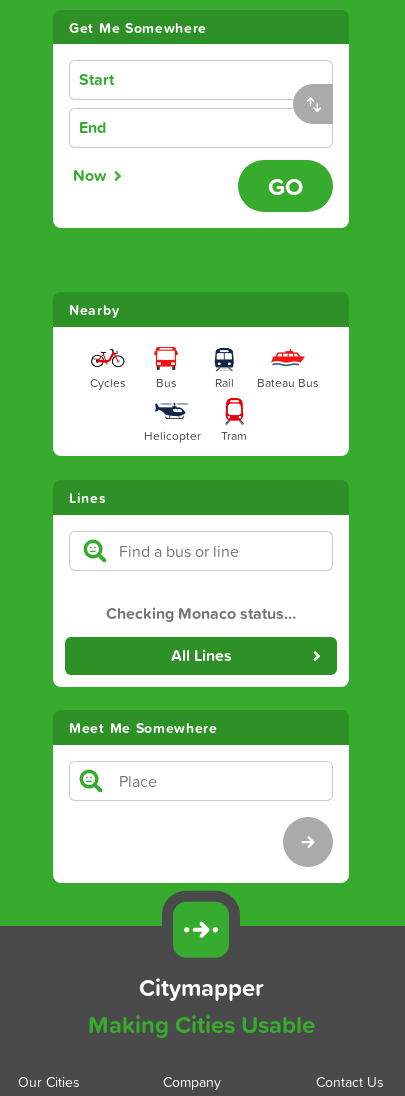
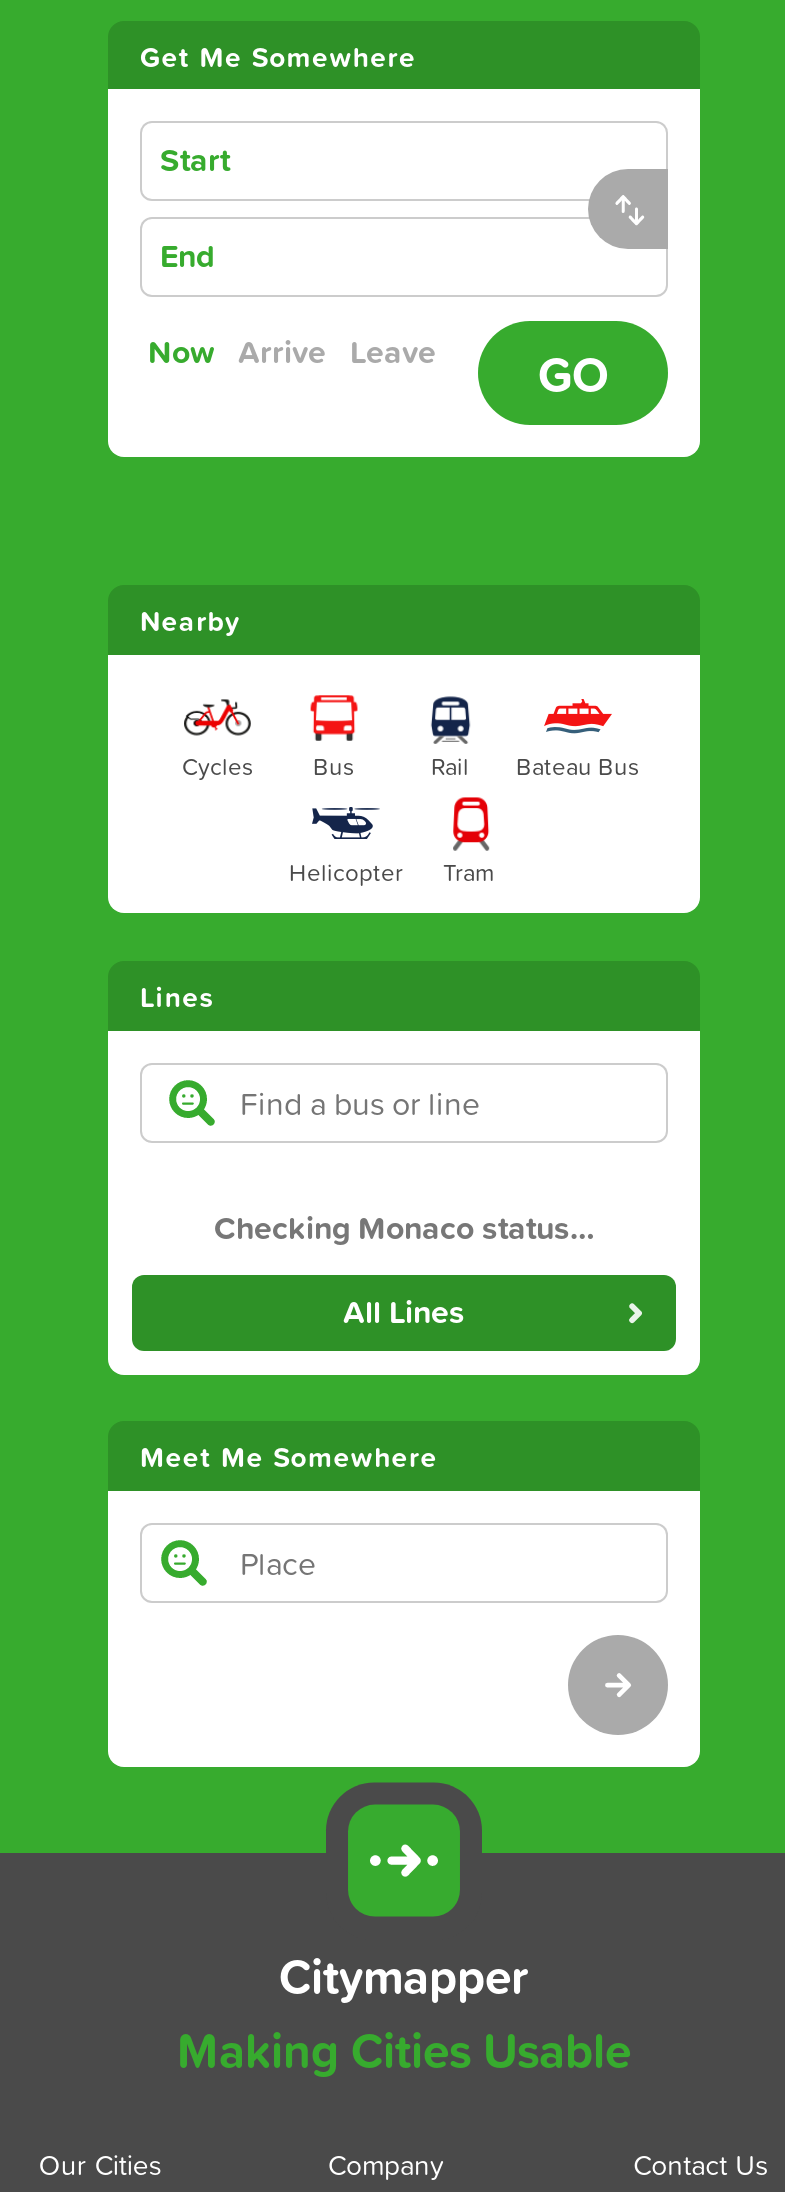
[73,164,106,187] Now -> [148,329,436,375] Now Arrive Leave

